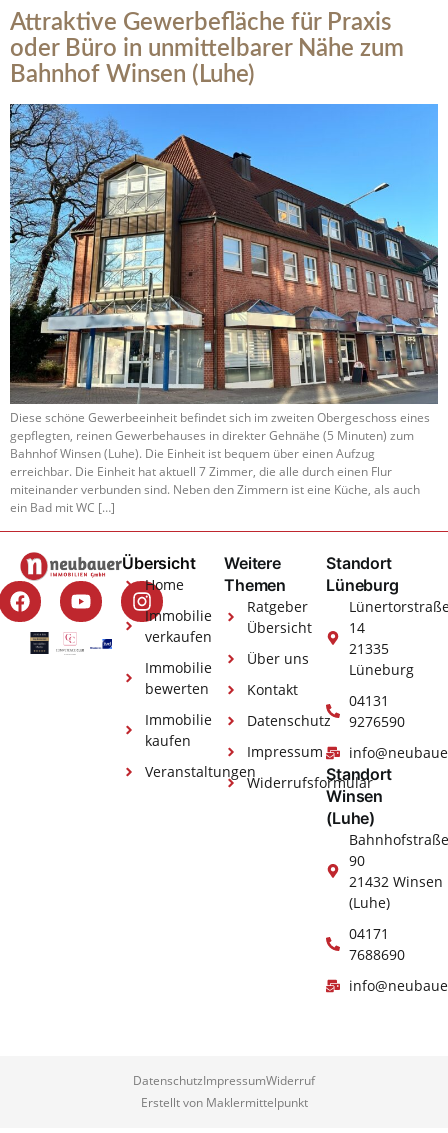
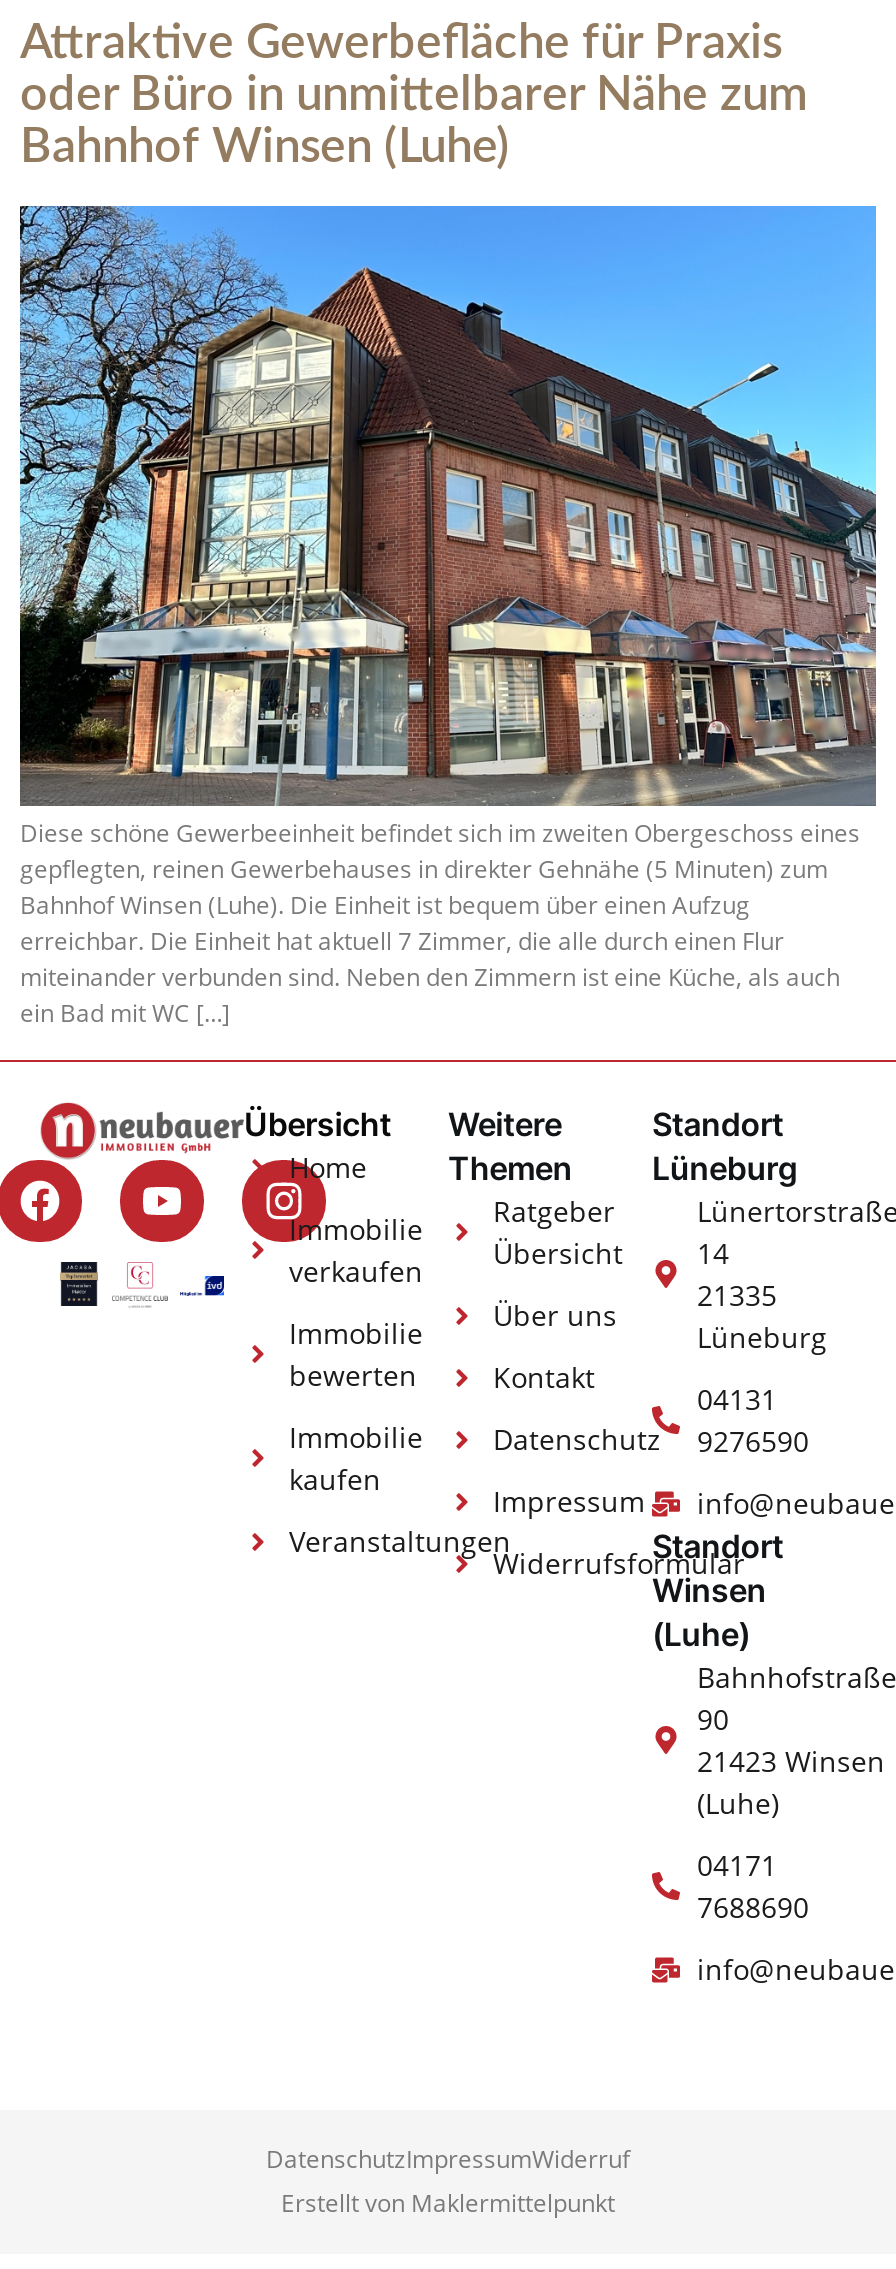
[348,872,442,891] 21432 Winsen -> [697,1743,885,1781] 21423 Winsen

